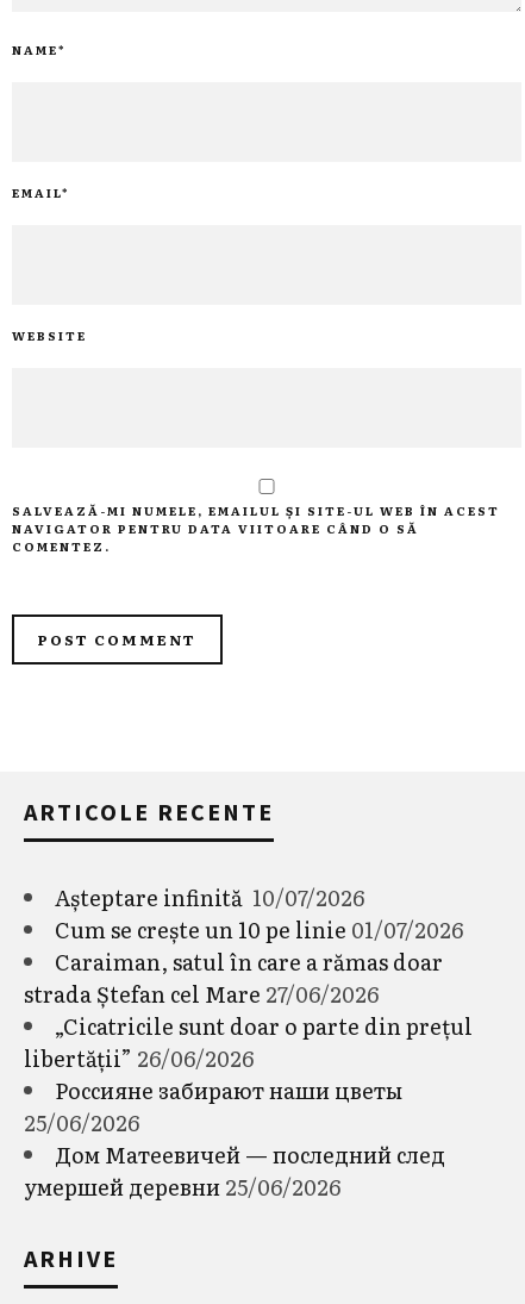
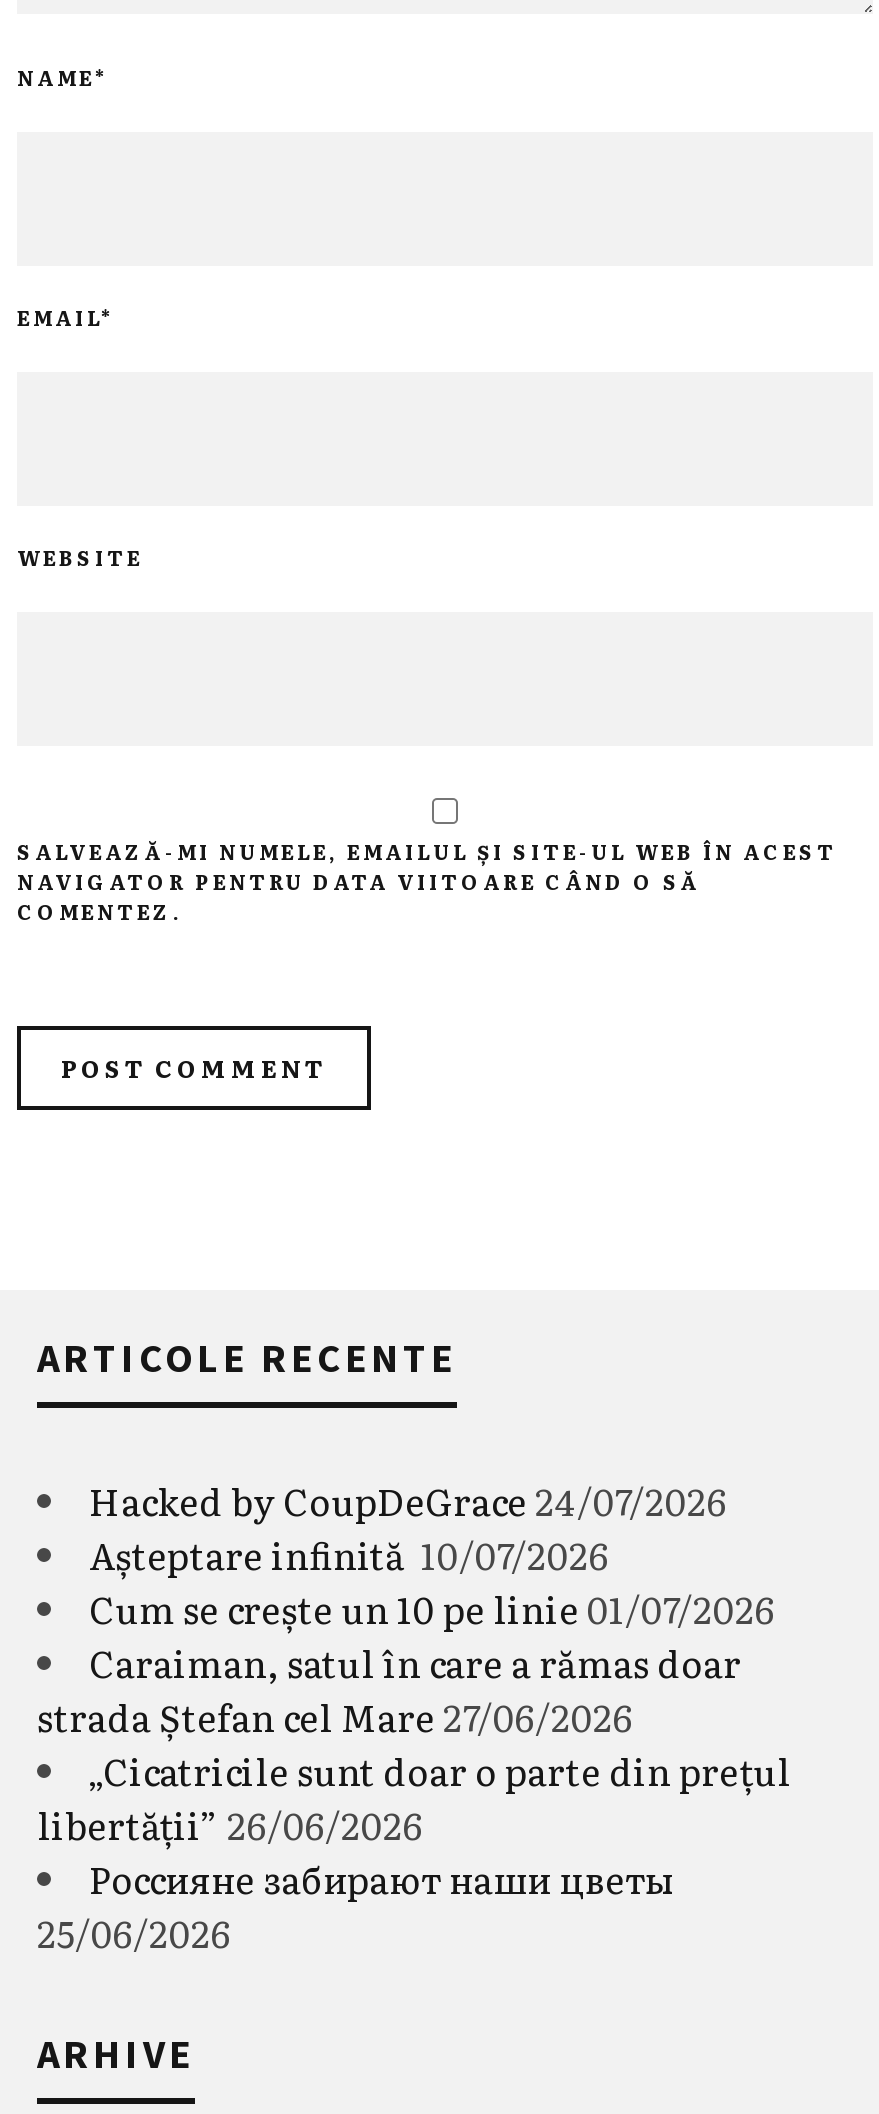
none -> [89,1475,727,1529] Hacked by CoupDeGrace 24/07/2026
moved [24,882,473,1139] -> [37,1529,791,1961]: Așteptare infinită 10/07/2026 | Cum se crește un 10 pe linie 01/07/2026 | Caraiman, satul în care a rămas doar | strada Ștefan cel Mare 27/06/2026 | „Cicatricile sunt doar o parte din prețul | libertății” 26/06/2026 | Россияне забирают наши цветы | 25/06/2026
[24,1139,445,1203] Дом Матеевичей — последний след | умершей деревни 25/06/2026 -> none

